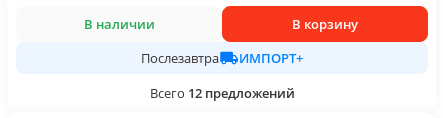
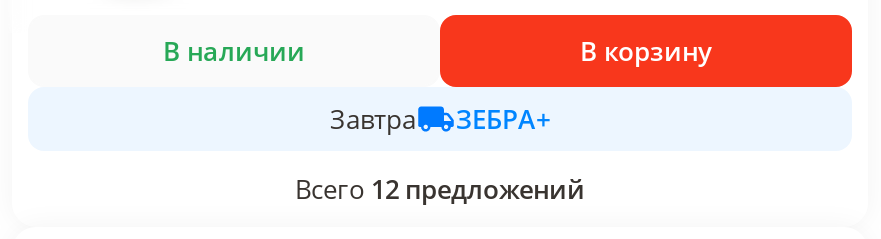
[141,48,303,67] Послезавтра | ИМПОРТ+ -> [330,100,550,137] Завтра | ЗЕБРА+

